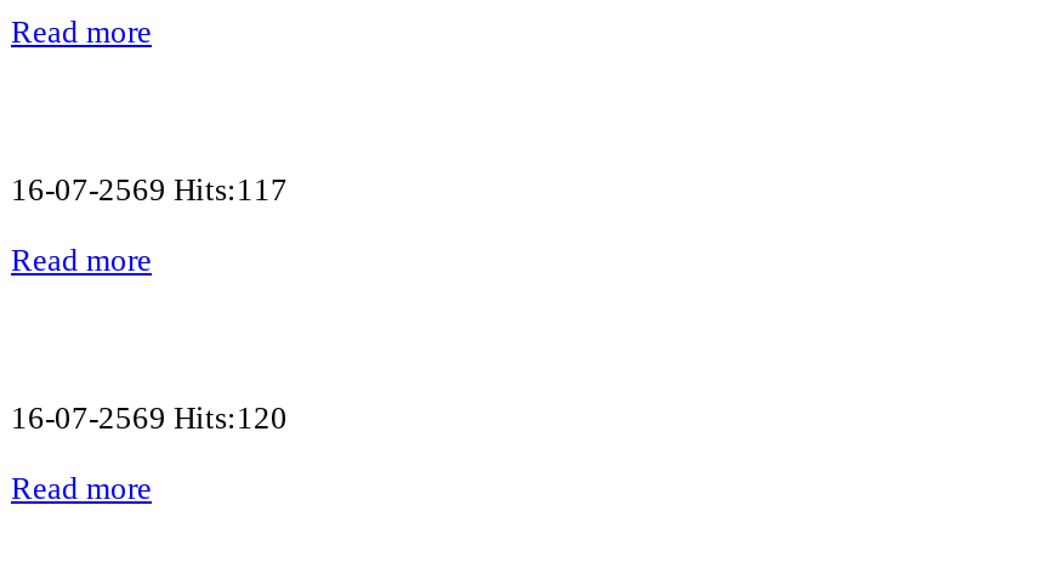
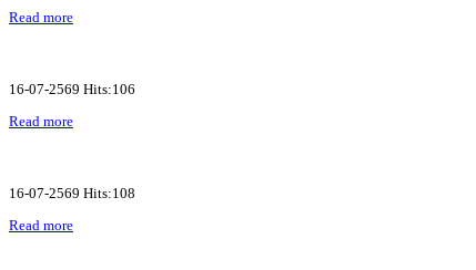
[11,171,288,207] 16-07-2569 Hits:117 -> [9,81,135,97] 16-07-2569 Hits:106
[11,399,288,435] 16-07-2569 Hits:120 -> [9,185,135,201] 16-07-2569 Hits:108

